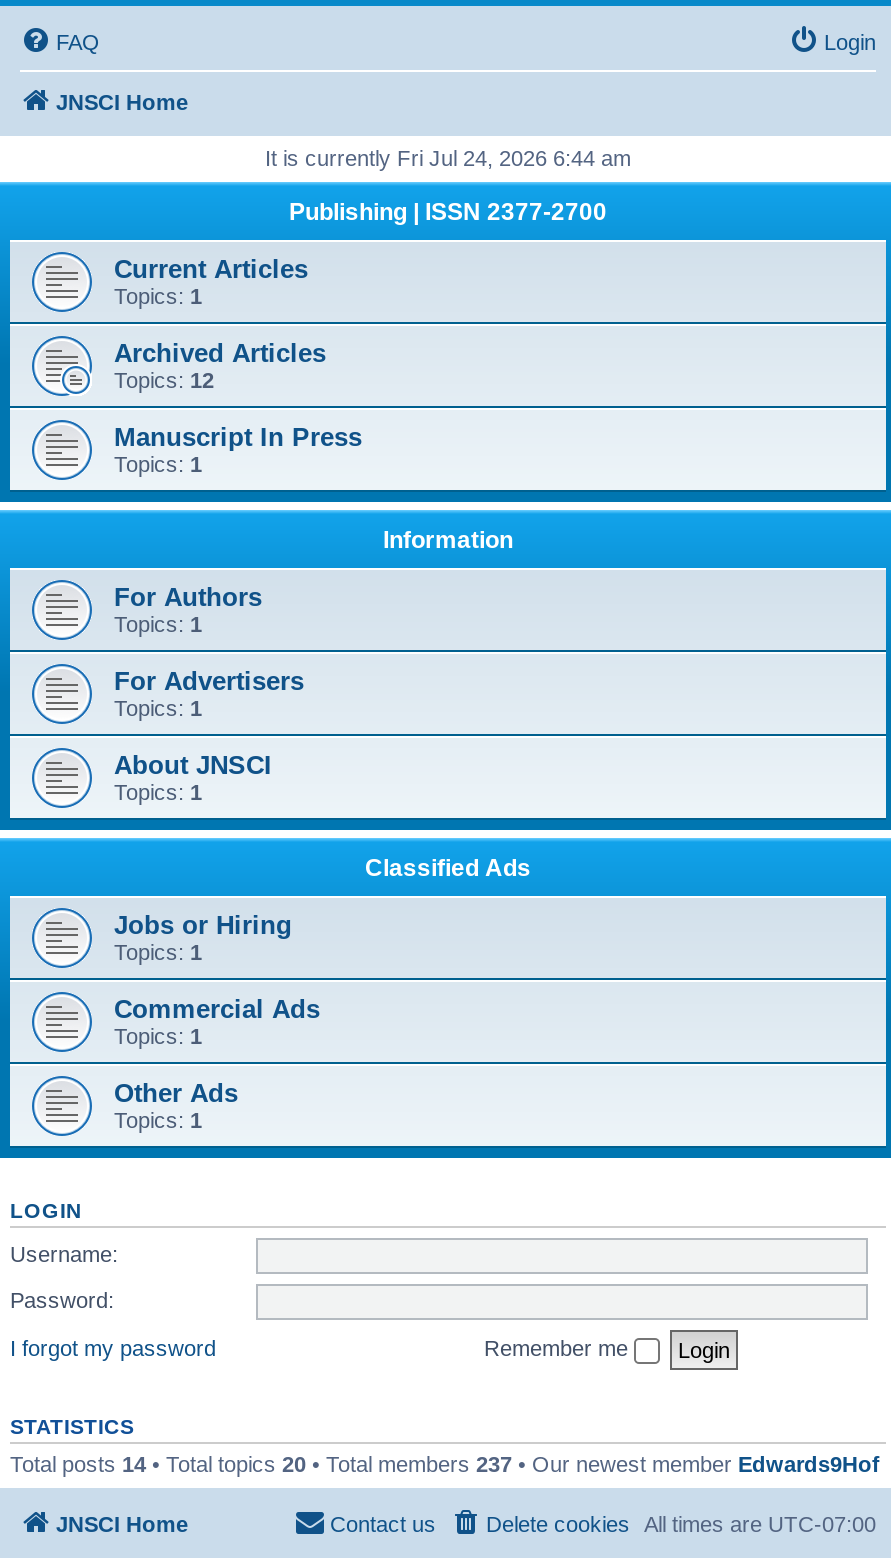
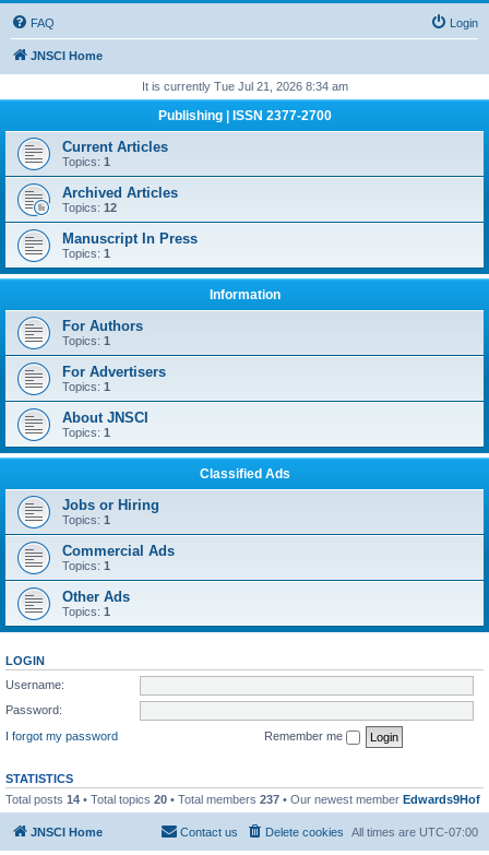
[265,146,631,170] It is currently Fri Jul 24, 2026 6:44 am -> [141,80,348,93] It is currently Tue Jul 21, 2026 8:34 am

